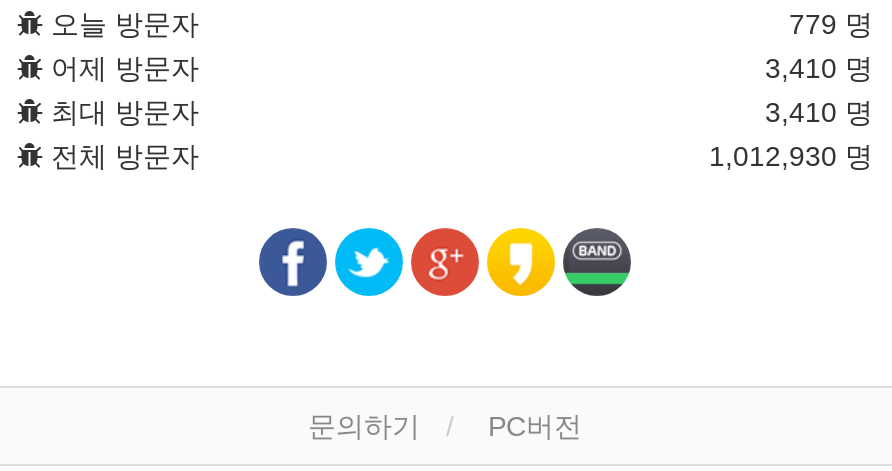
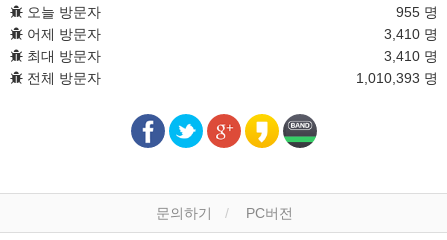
[789,9,873,41] 779 명 -> [396,4,438,20] 955 명
[709,141,873,173] 1,012,930 명 -> [356,70,438,86] 1,010,393 명

